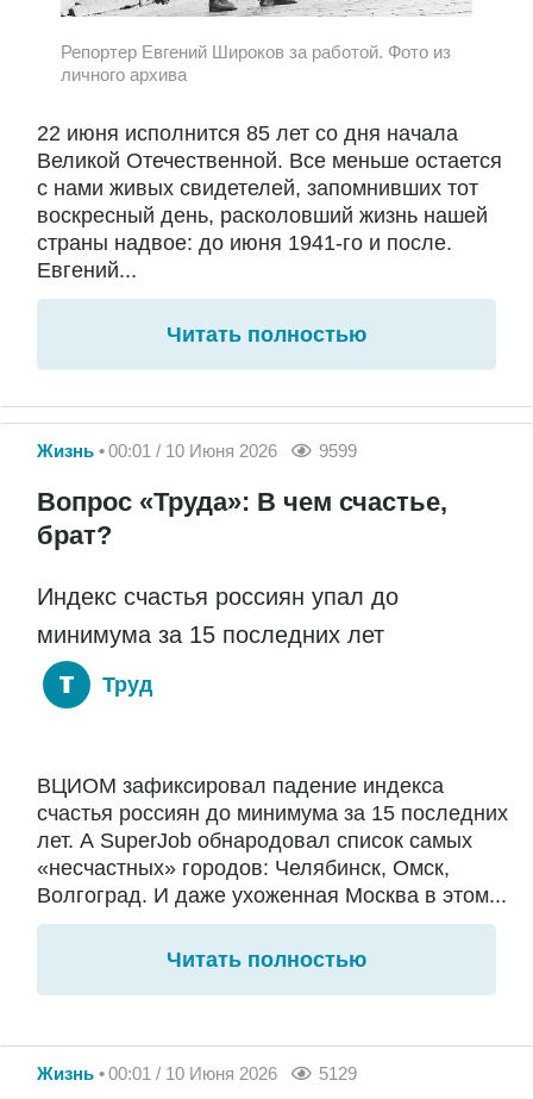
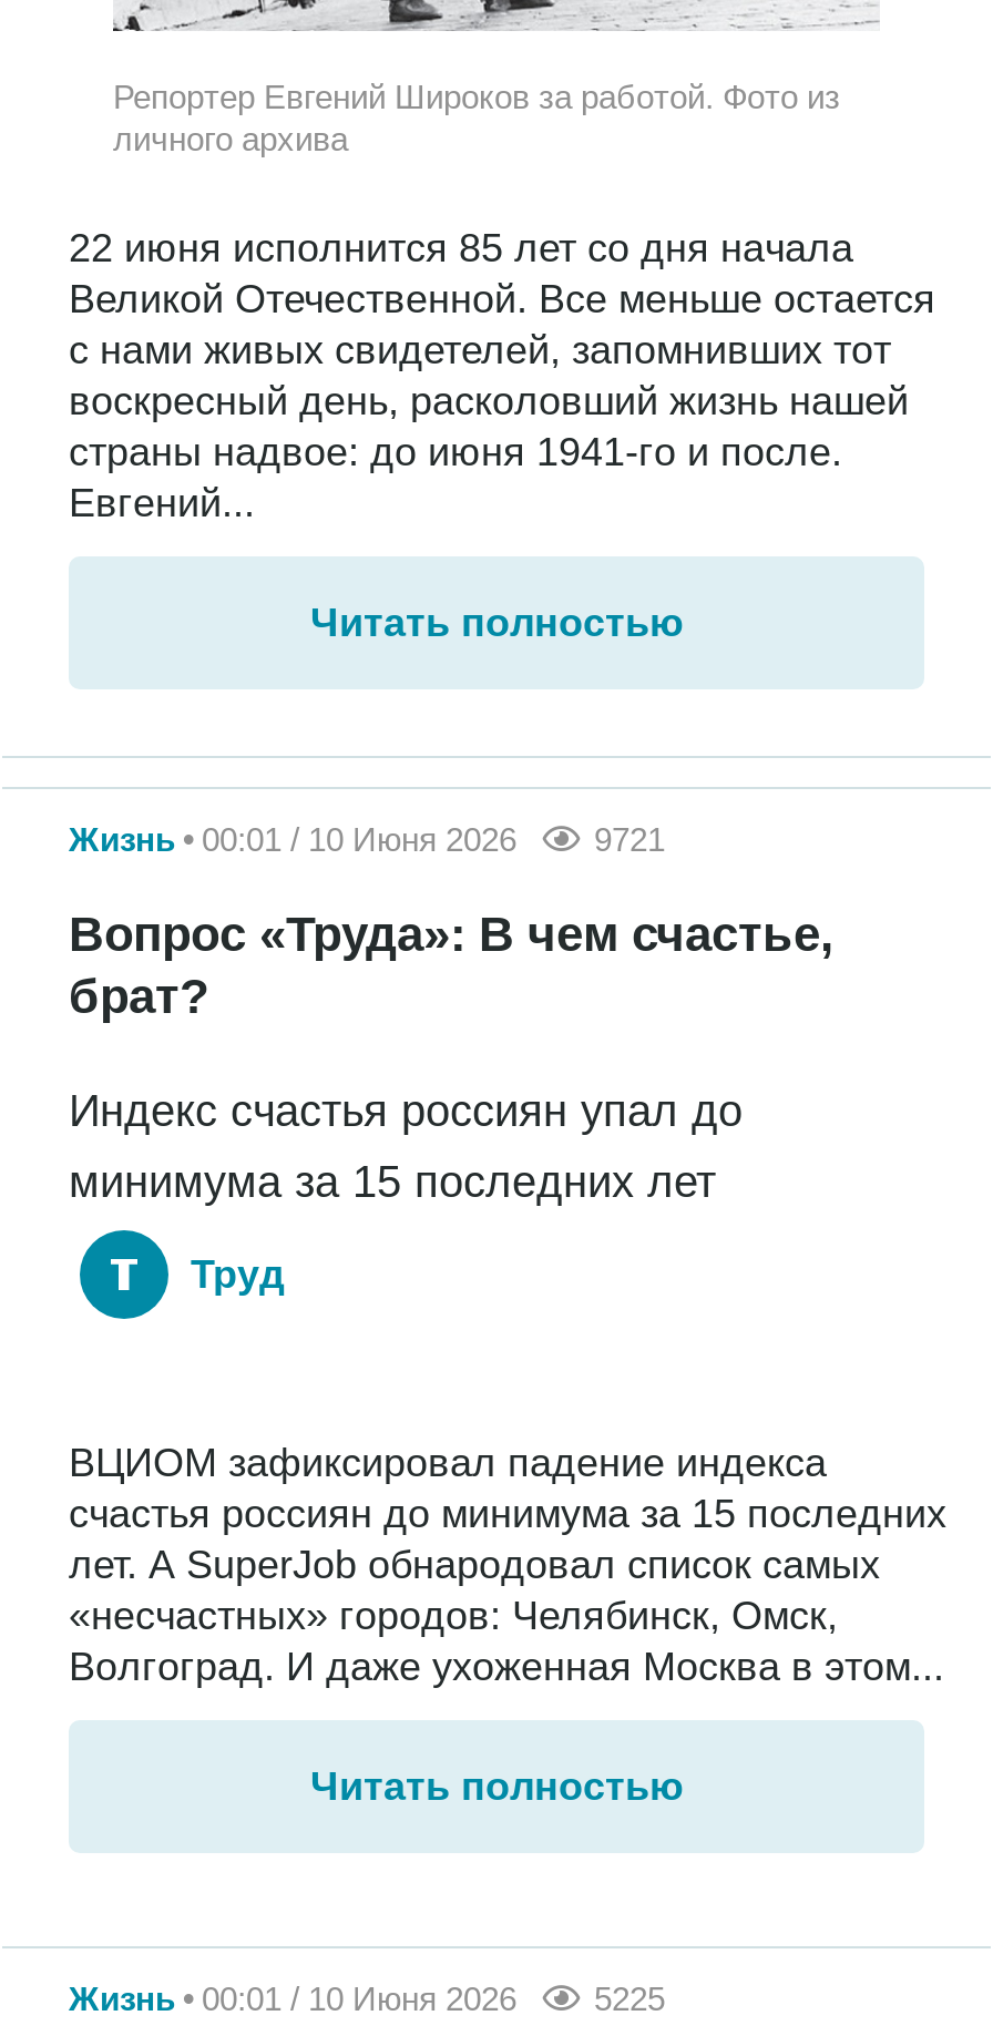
[319,441,357,461] 9599 -> [594,821,665,858] 9721
[319,1064,357,1084] 5129 -> [594,1980,665,2018] 5225

